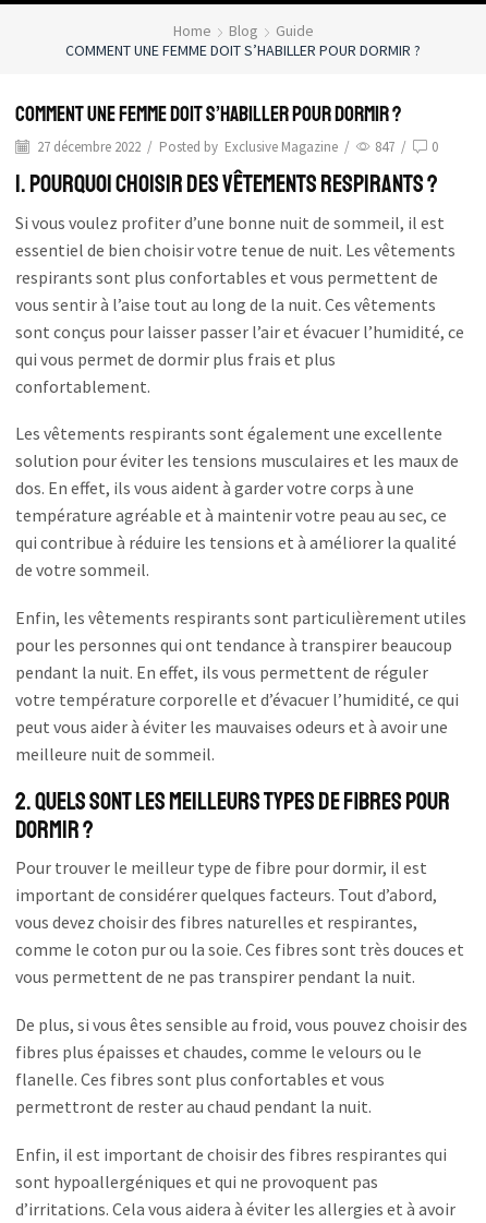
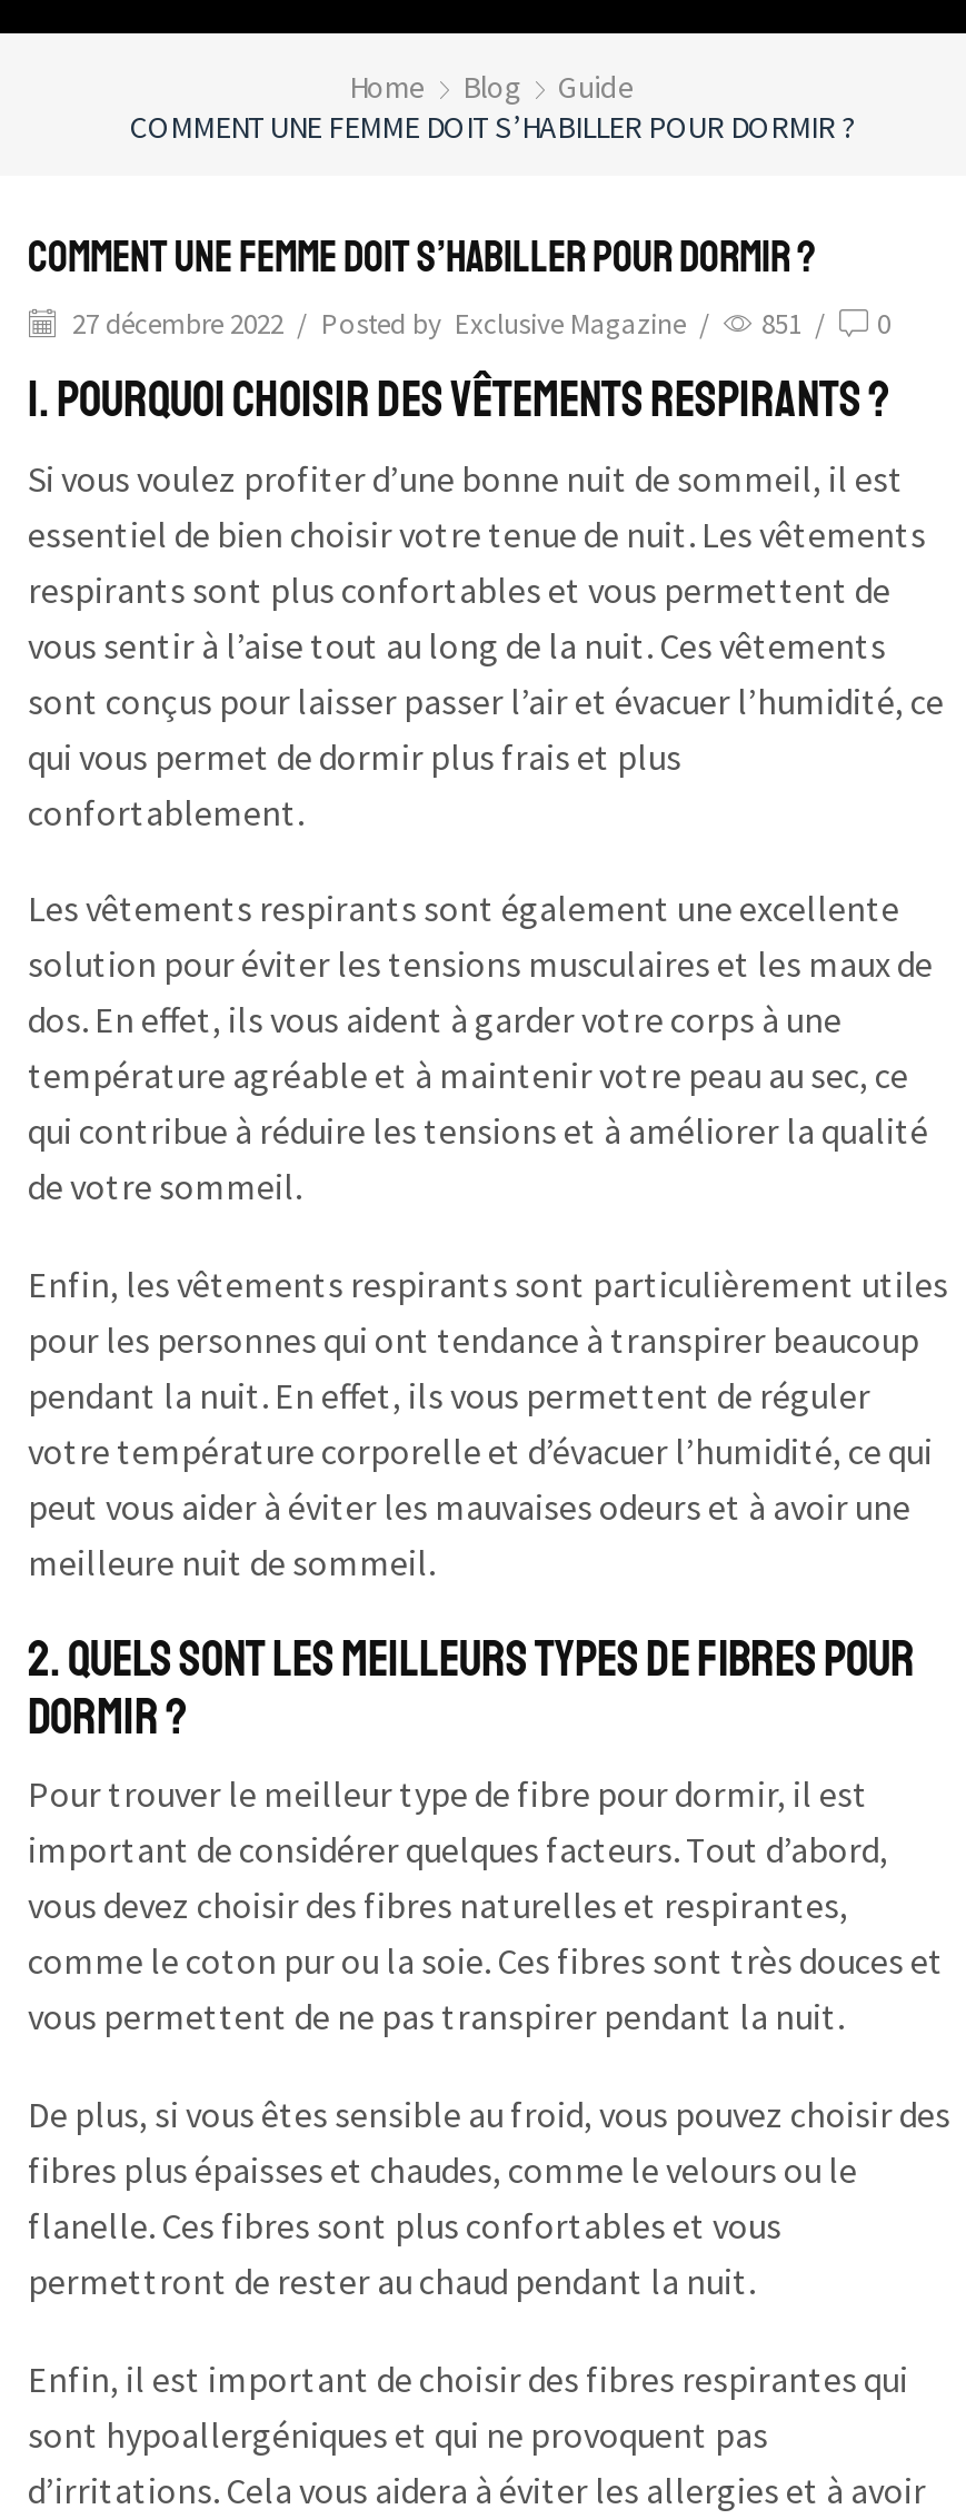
[34,137,438,156] 27 décembre 2022 / Posted by Exclusive Magazine / 847 / 0 -> [66,304,890,342] 27 décembre 2022 / Posted by Exclusive Magazine / 851 / 0

